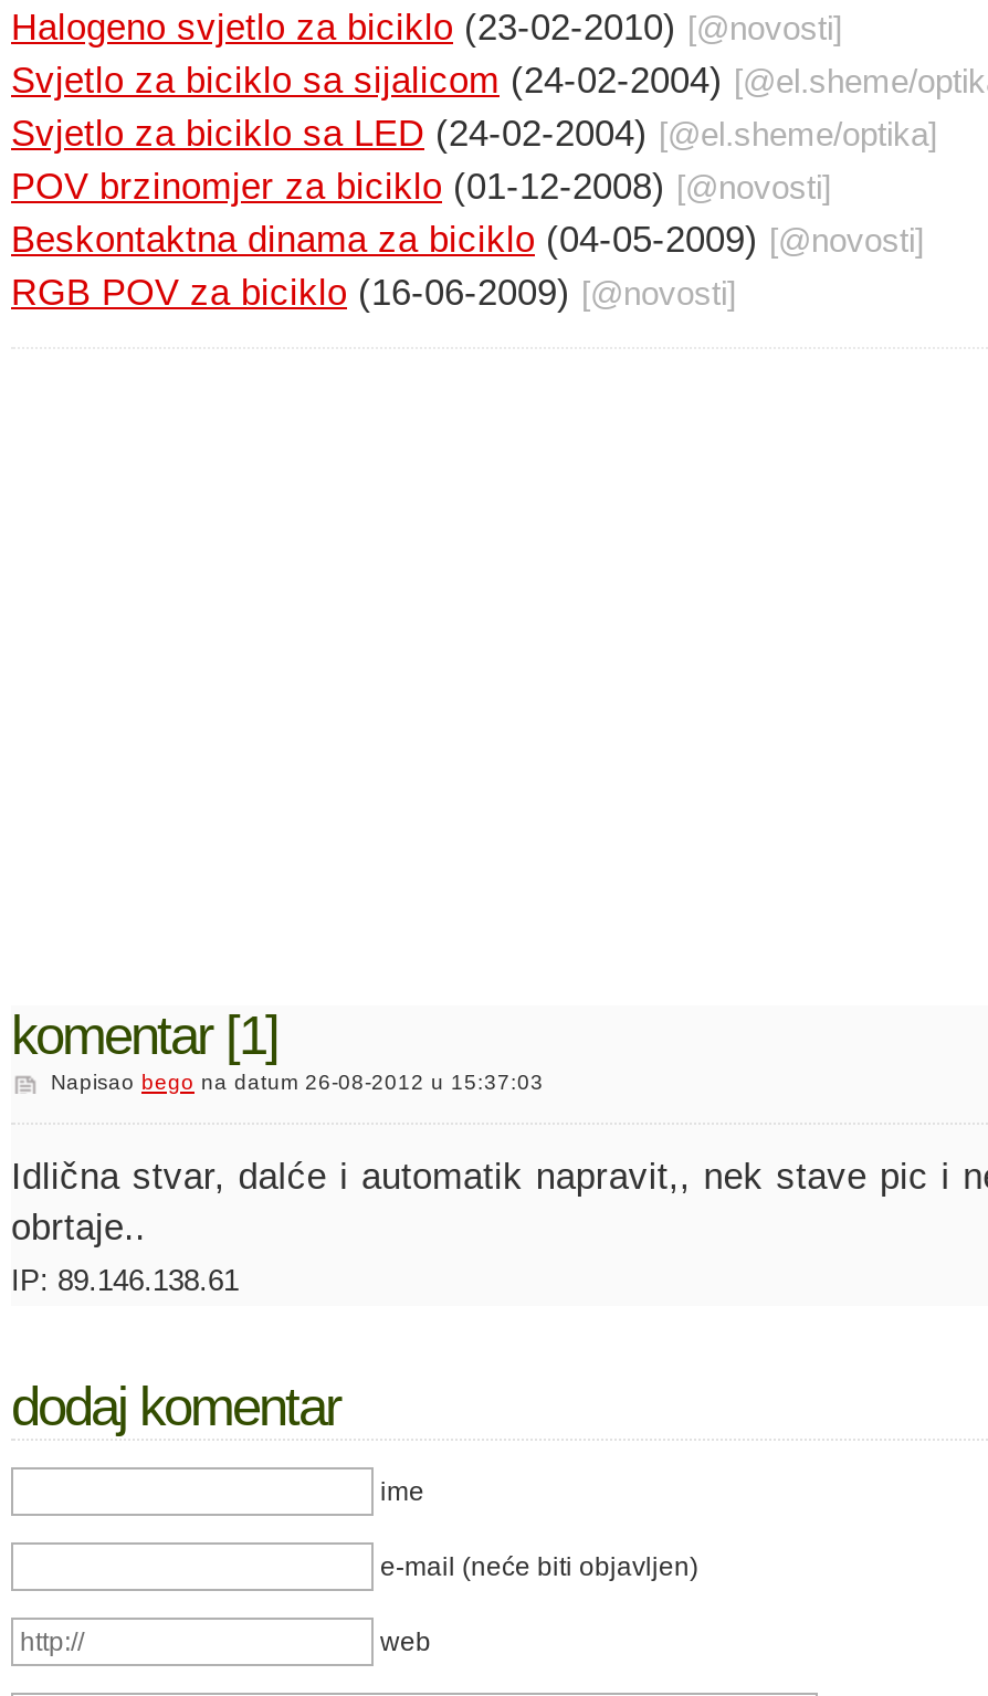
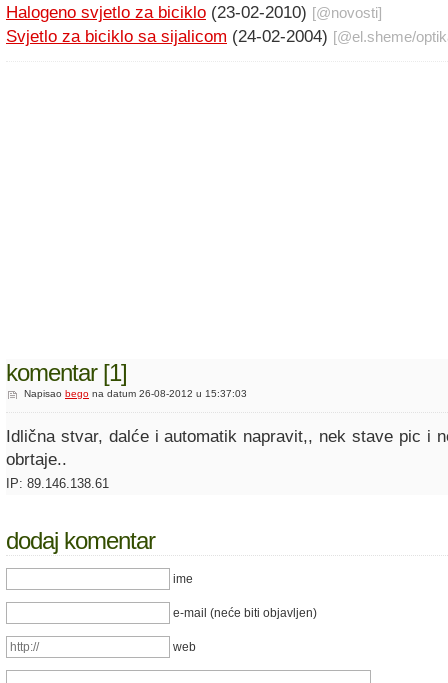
[11,113,937,314] Svjetlo za biciklo sa LED (24-02-2004) [@el.sheme/optika] | POV brzinomjer za biciklo (01-12-2008) [@novosti] | Beskontaktna dinama za biciklo (04-05-2009) [@novosti] | RGB POV za biciklo (16-06-2009) [@novosti] -> none

